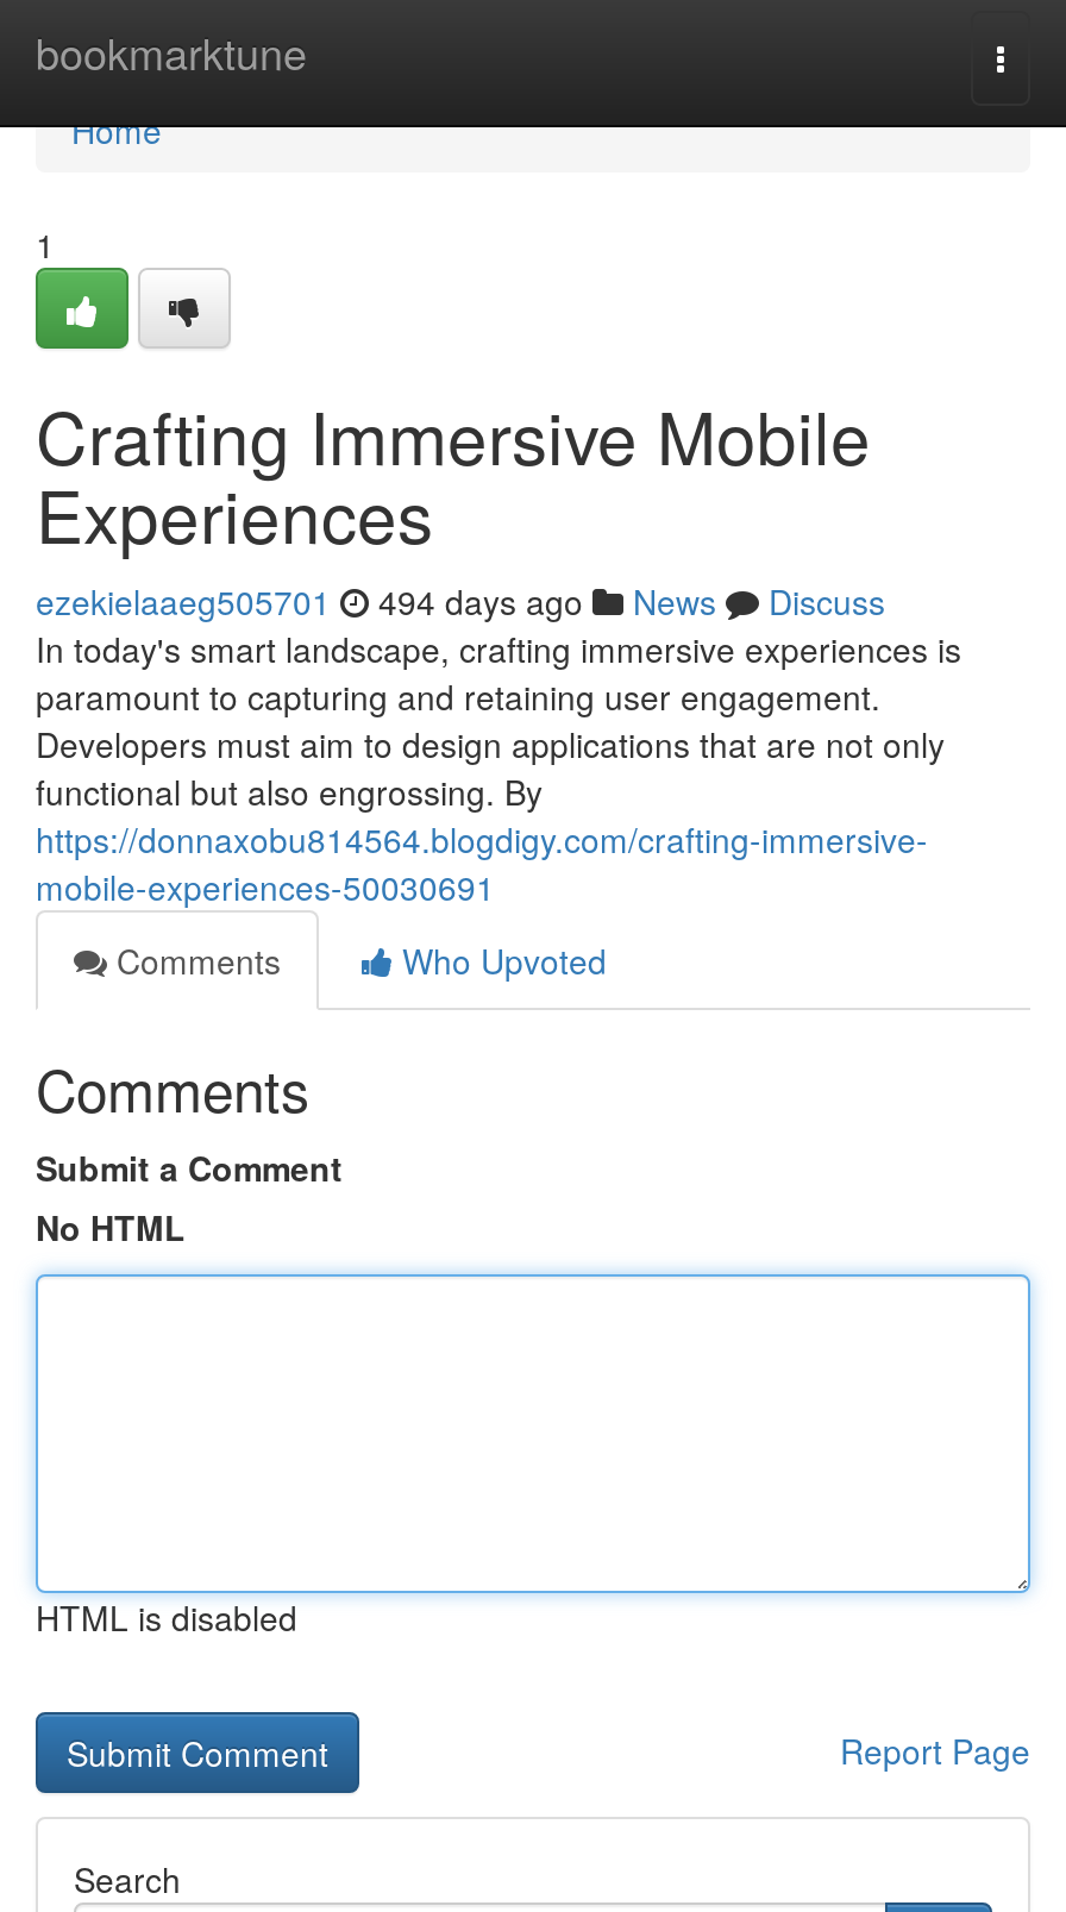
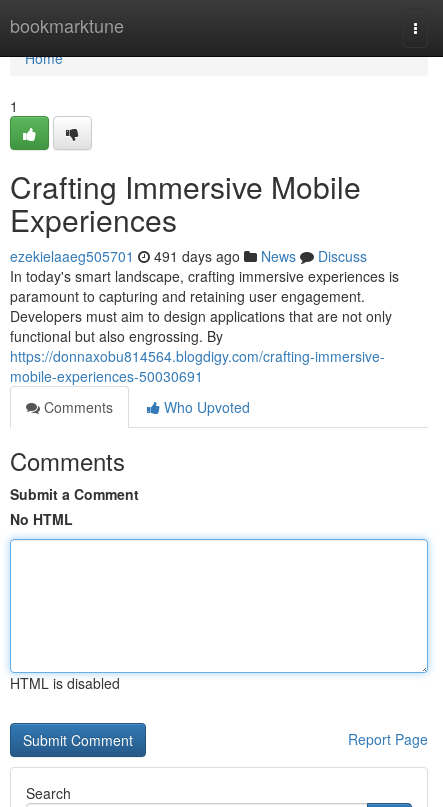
[36,577,885,625] ezekielaaeg505701 494 days ago News Discuss -> [10,246,367,266] ezekielaaeg505701 491 days ago News Discuss

